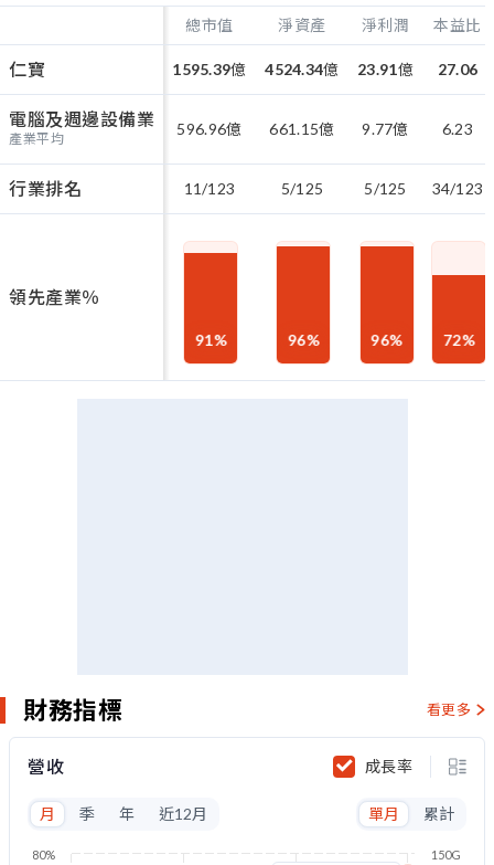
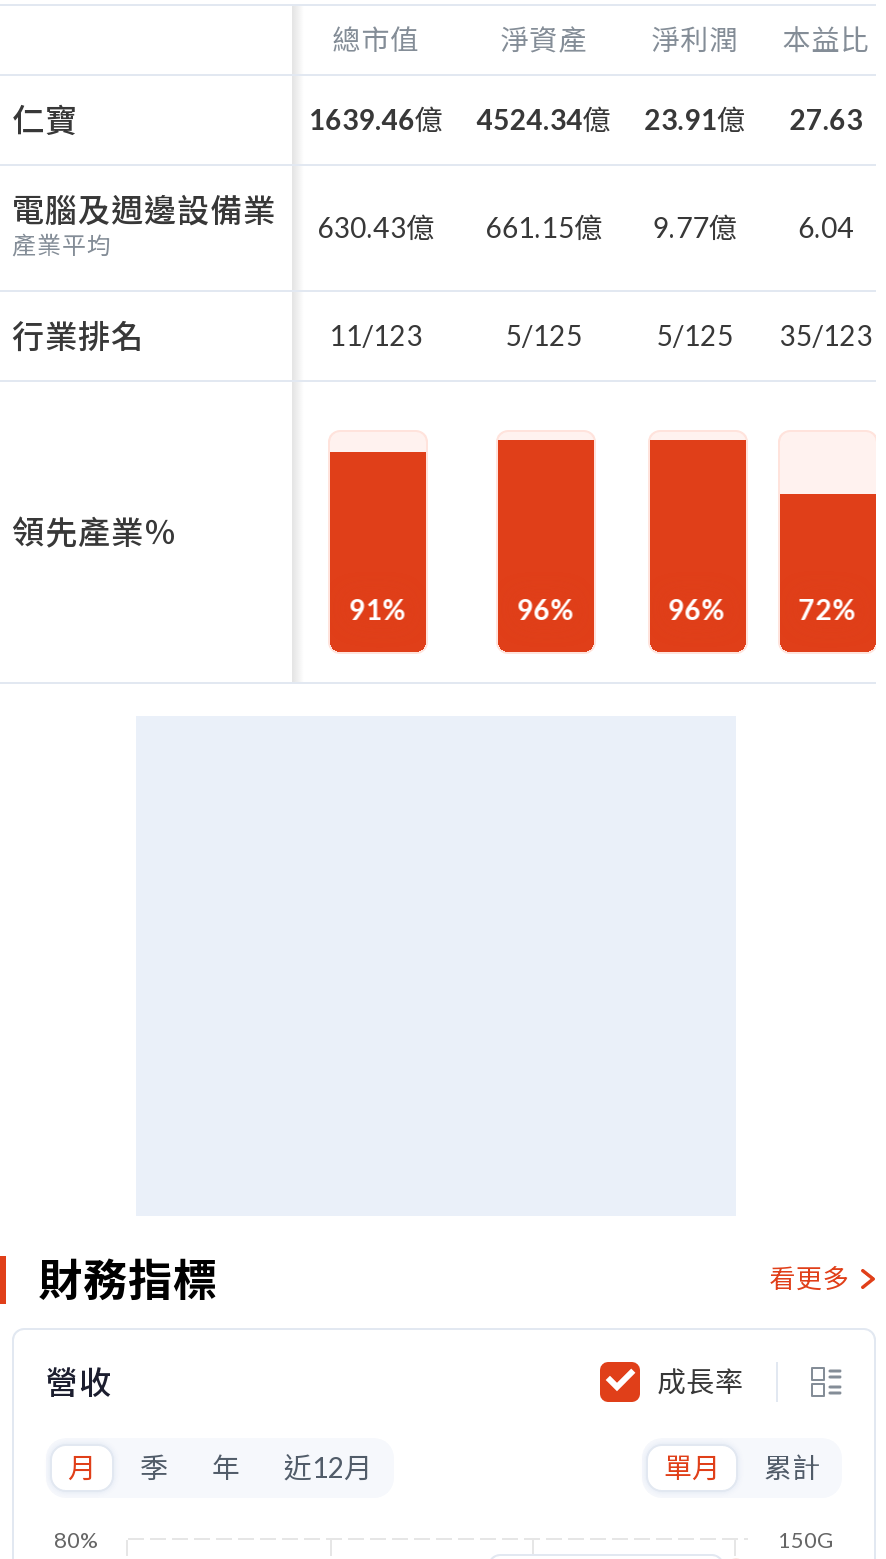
[172,60,247,78] 1595.39億 -> [309,102,443,136] 1639.46億
[438,60,478,78] 27.06 -> [790,102,862,136] 27.63
[177,119,242,138] 596.96億 -> [317,210,435,244] 630.43億
[442,119,473,138] 6.23 -> [798,210,854,244] 6.04
[364,179,483,198] 5/125 34/123 -> [656,318,873,352] 5/125 35/123

